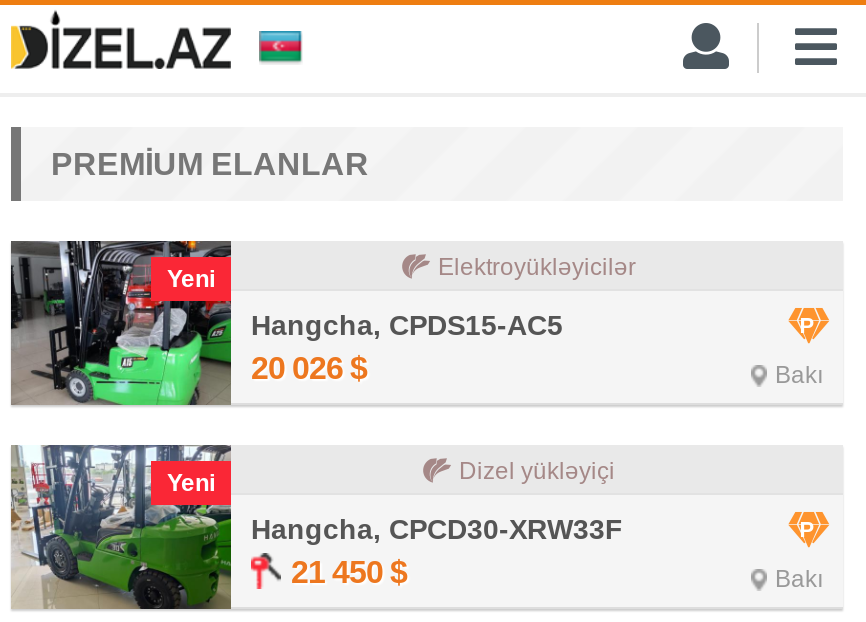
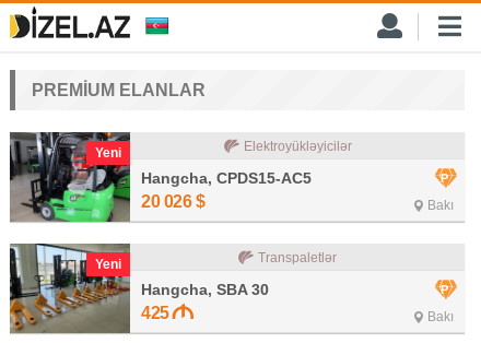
[9,445,623,609] [image] | Hangcha, CPCD30-XRW33F | 21 450 $ -> [10,243,269,333] [image] | Hangcha, SBA 30 | 425
[459,457,615,485] Dizel yükləyiçi -> [258,250,337,265] Transpaletlər

